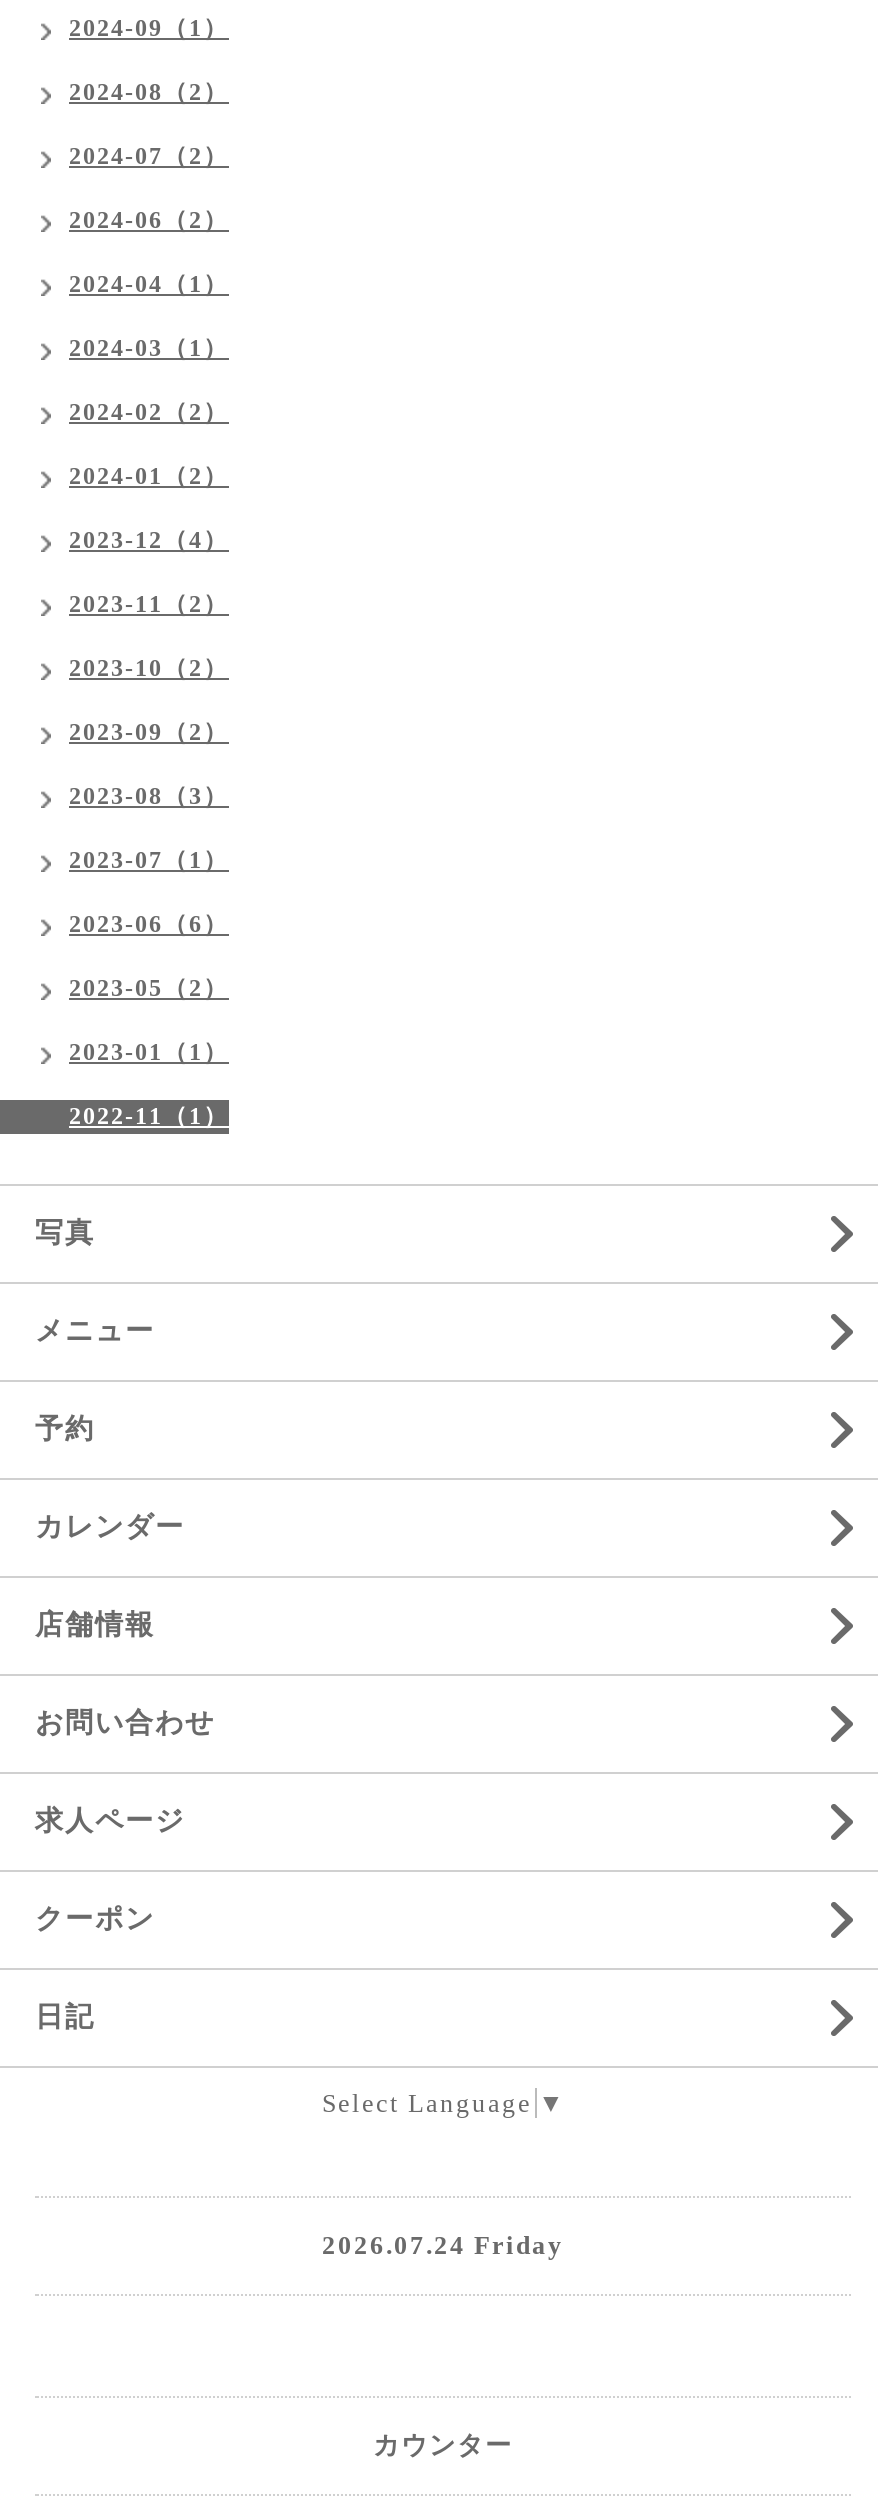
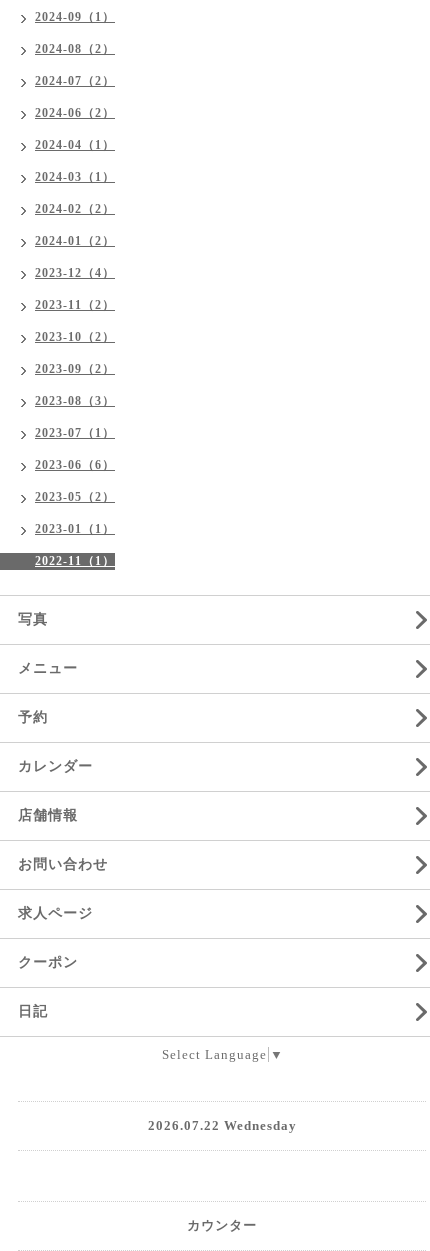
[322,2230,564,2260] 2026.07.24 Friday -> [147,1118,296,1133] 2026.07.22 Wednesday

